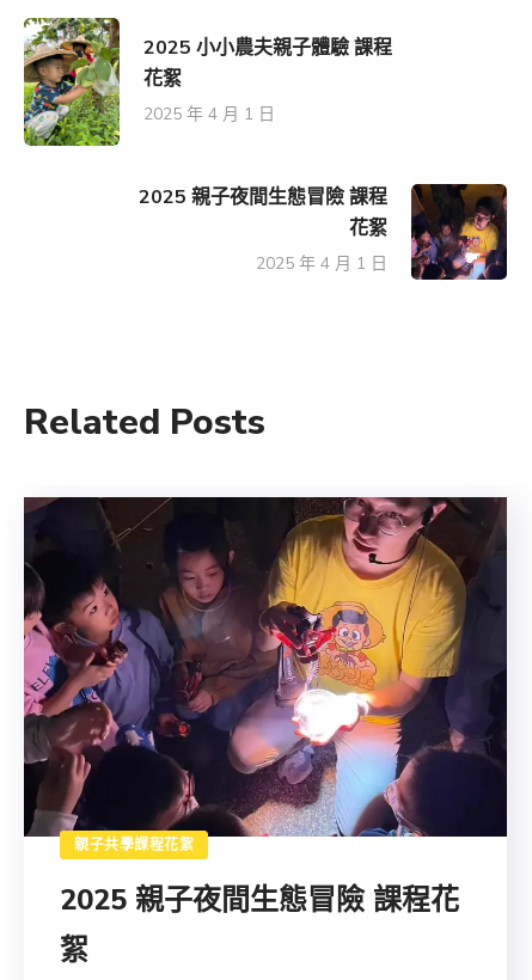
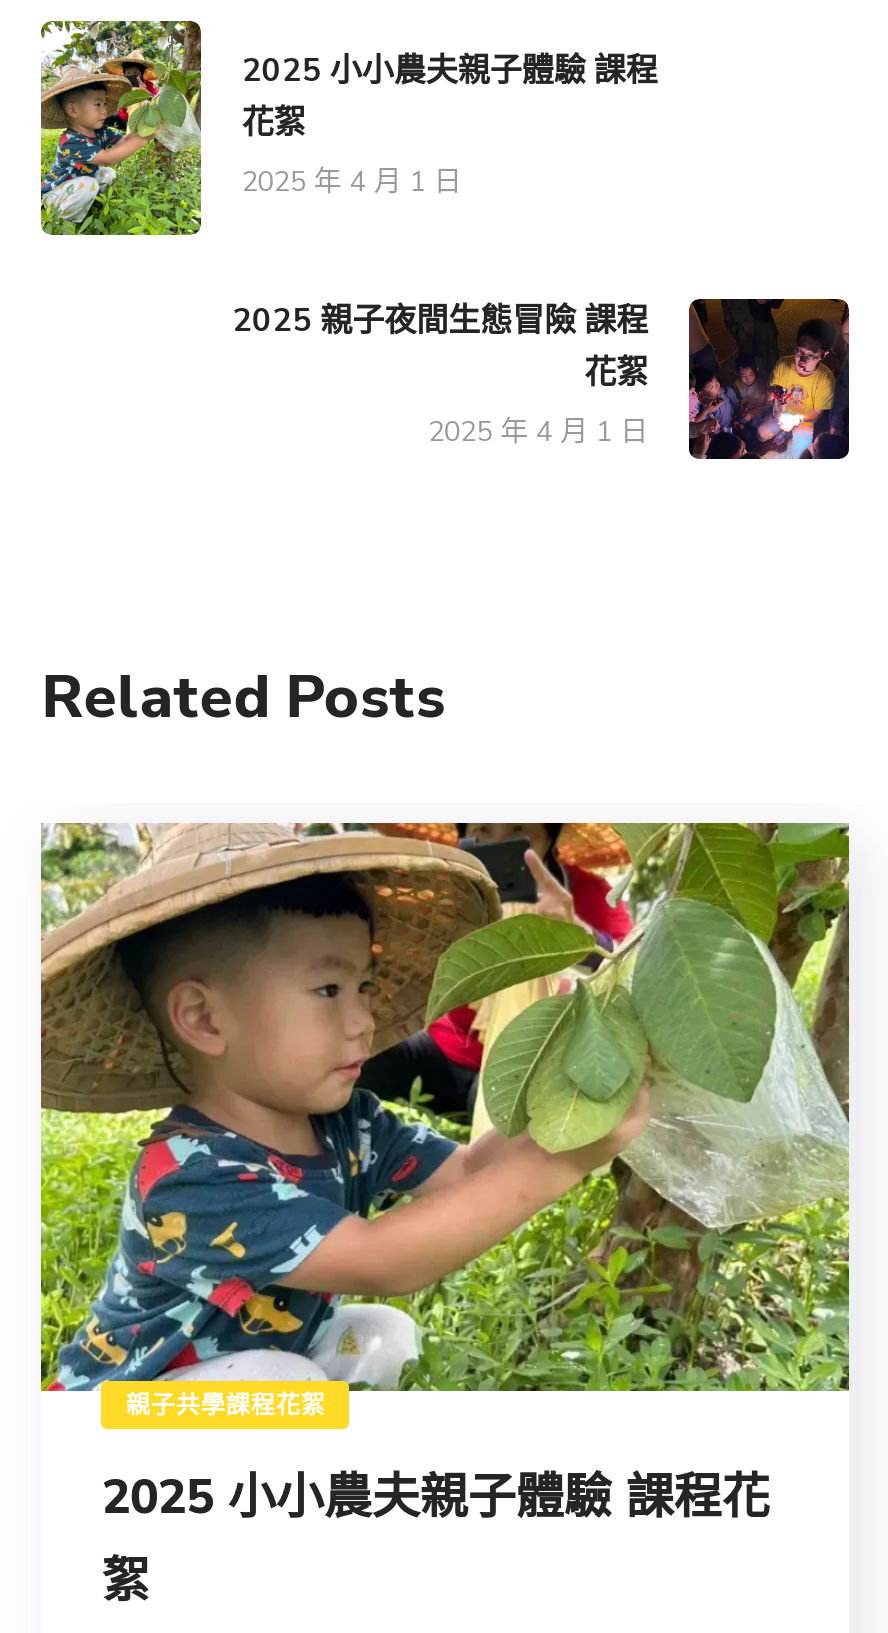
[23,496,508,919] [image] | 2025 親子夜間生態冒險 課程花 -> [39,821,851,1529] [image] | 2025 小小農夫親子體驗 課程花

